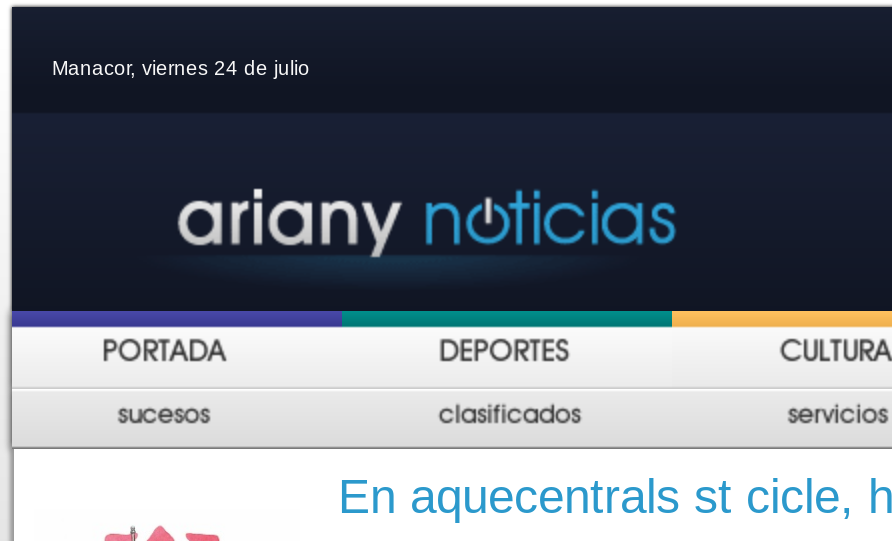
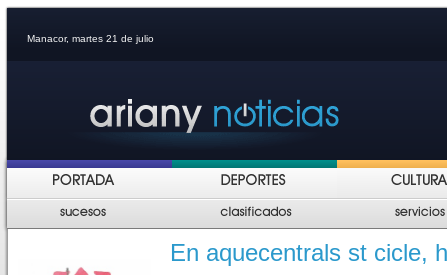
[52,57,310,79] Manacor, viernes 24 de julio -> [27,33,154,44] Manacor, martes 21 de julio

